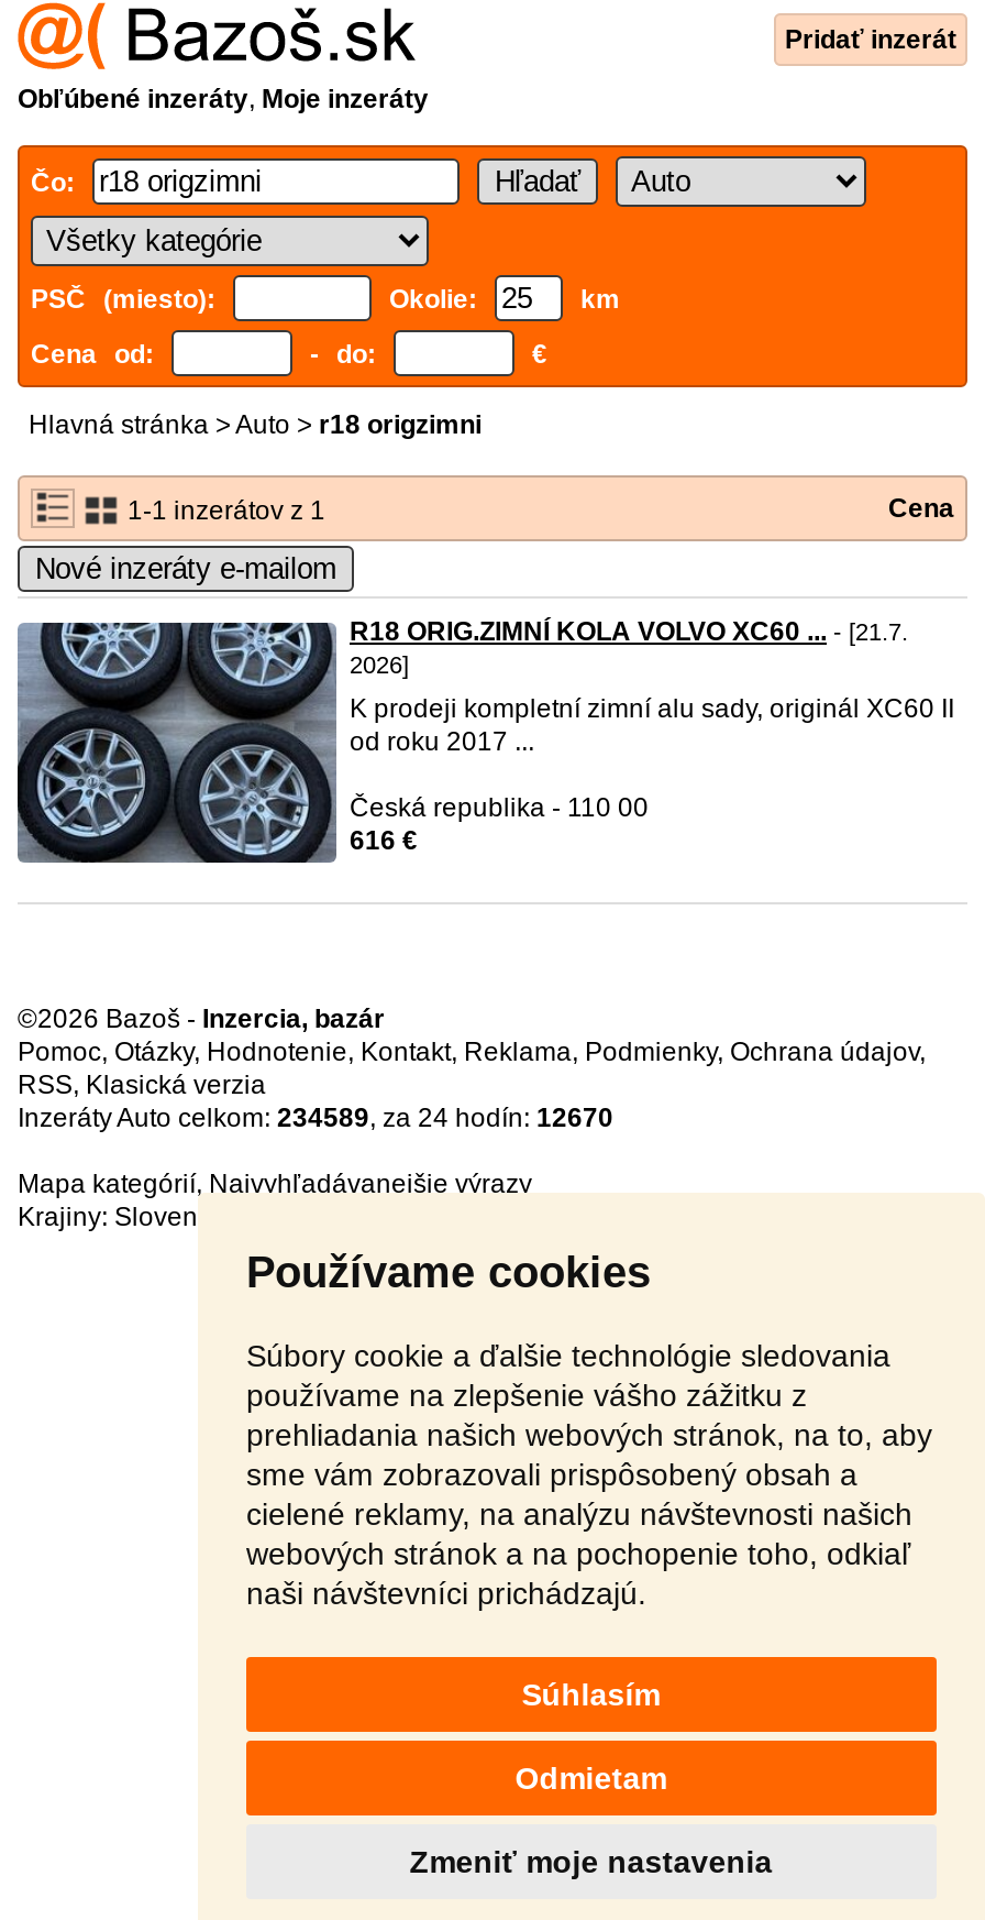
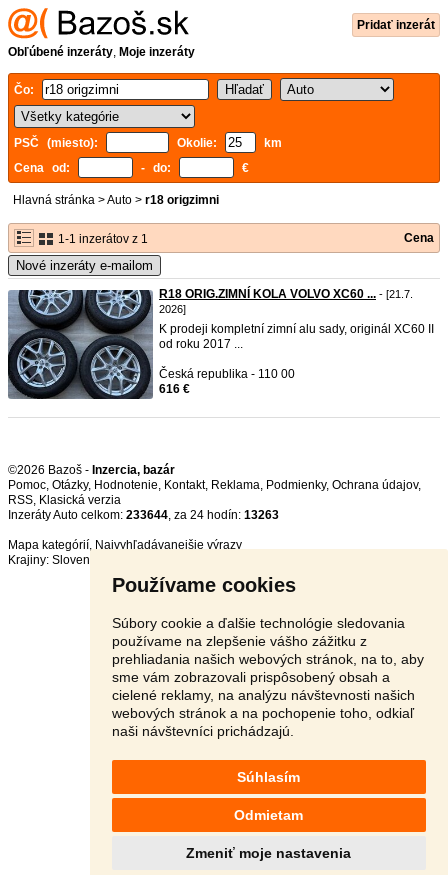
[18,1102,613,1133] Inzeráty Auto celkom: 234589, za 24 hodín: 12670 -> [8,508,279,522] Inzeráty Auto celkom: 233644, za 24 hodín: 13263

